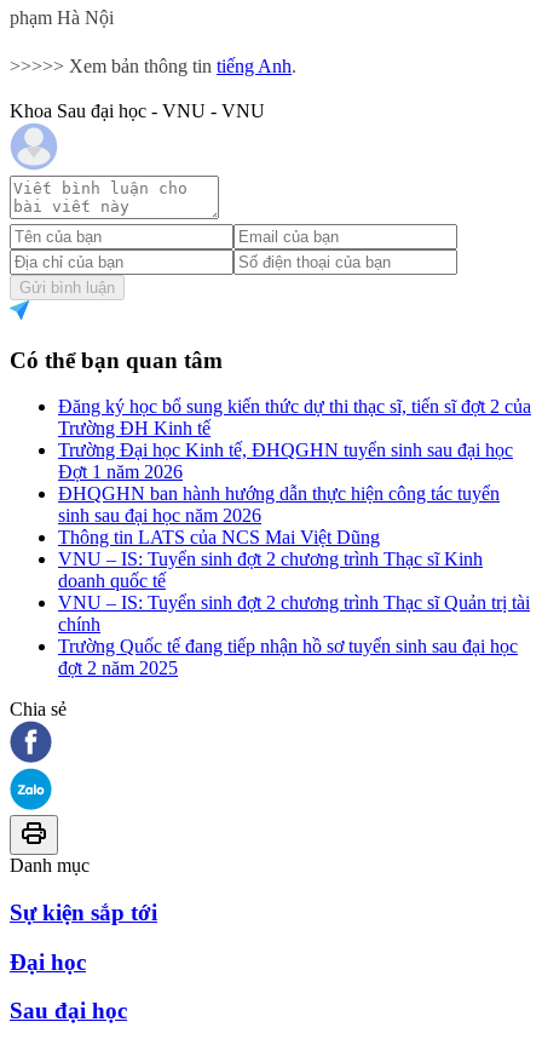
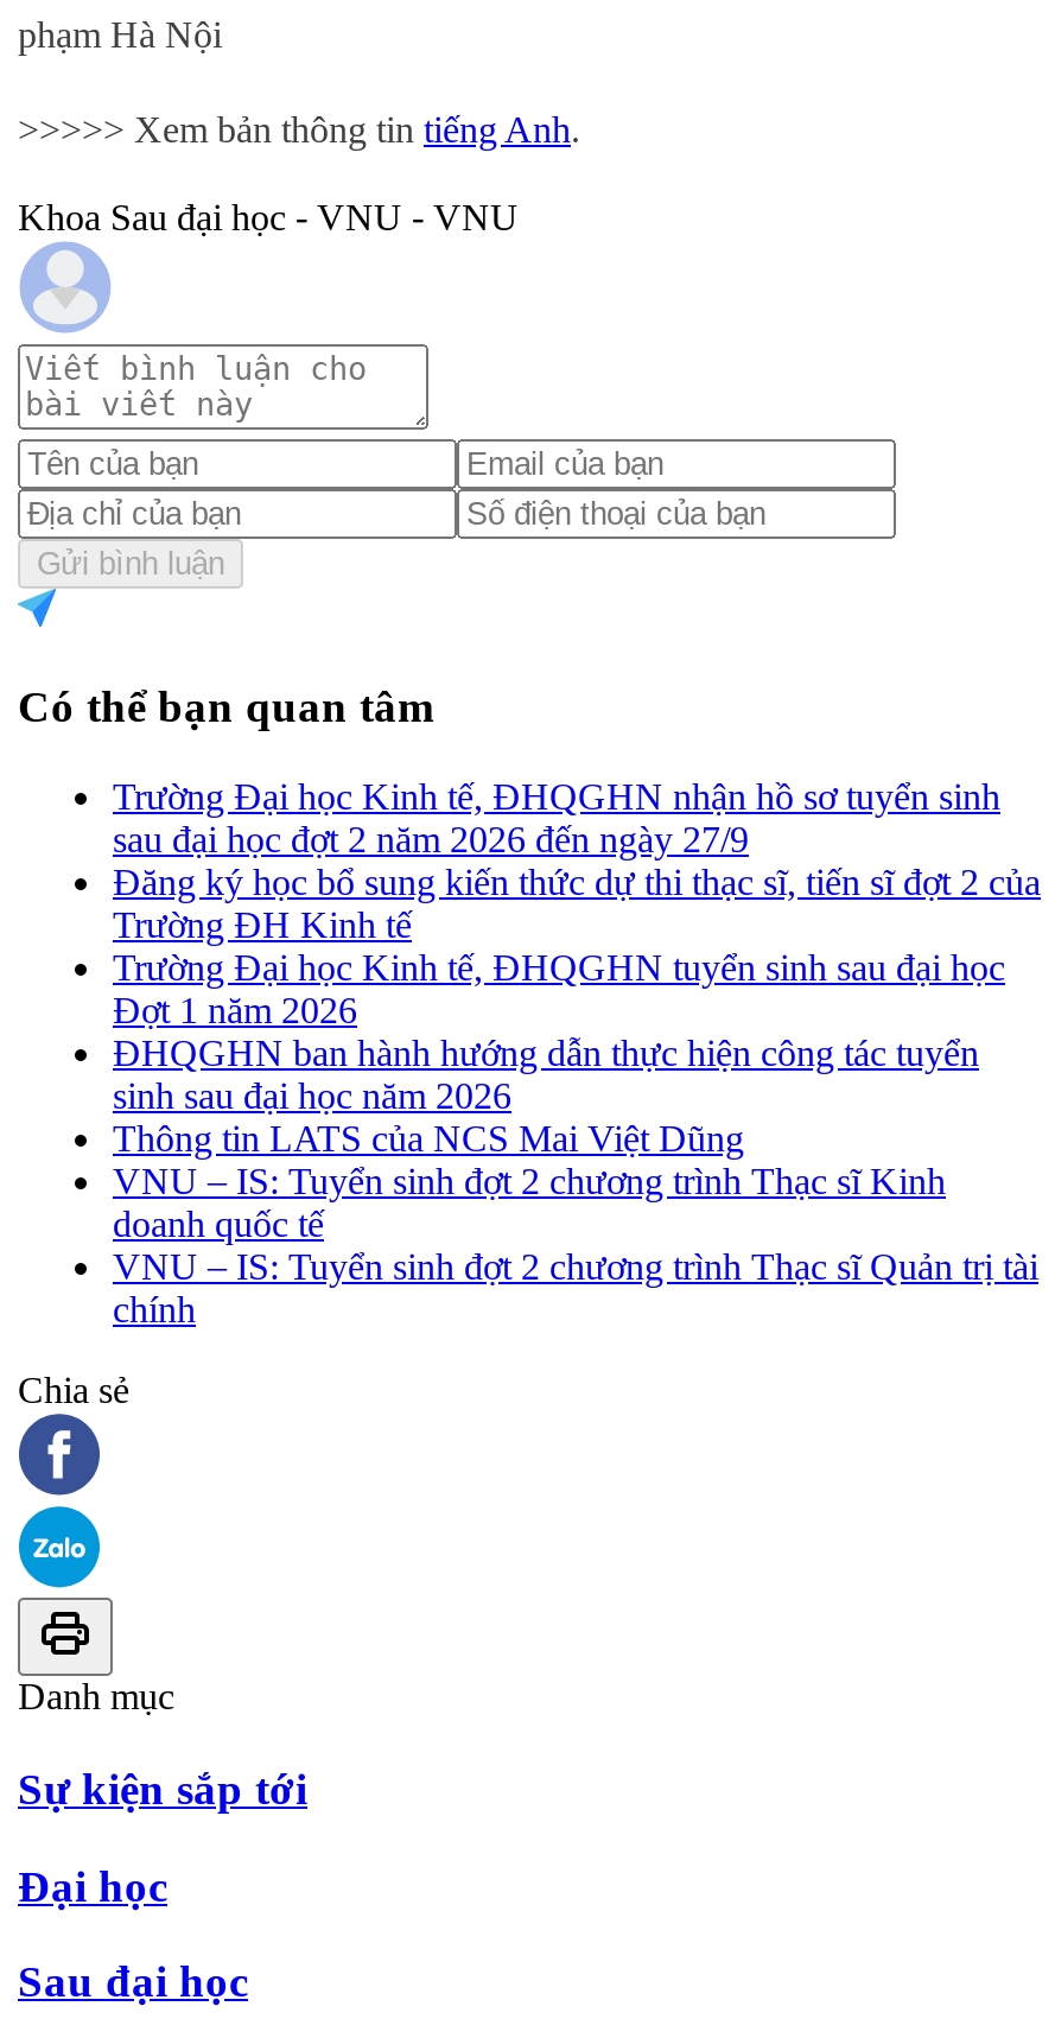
none -> [113,777,1000,860] Trường Đại học Kinh tế, ĐHQGHN nhận hồ sơ tuyển sinh | sau đại học đợt 2 năm 2026 đến ngày 27/9
moved [58,396,531,635] -> [113,862,1041,1330]: Đăng ký học bổ sung kiến thức dự thi thạc sĩ, tiến sĩ đợt 2 của | Trường ĐH Kinh tế | Trường Đại học Kinh tế, ĐHQGHN tuyển sinh sau đại học | ... | VNU – IS: Tuyển sinh đợt 2 chương trình Thạc sĩ Quản trị tài | chính
[58,636,518,678] Trường Quốc tế đang tiếp nhận hồ sơ tuyển sinh sau đại học | đợt 2 năm 2025 -> none

